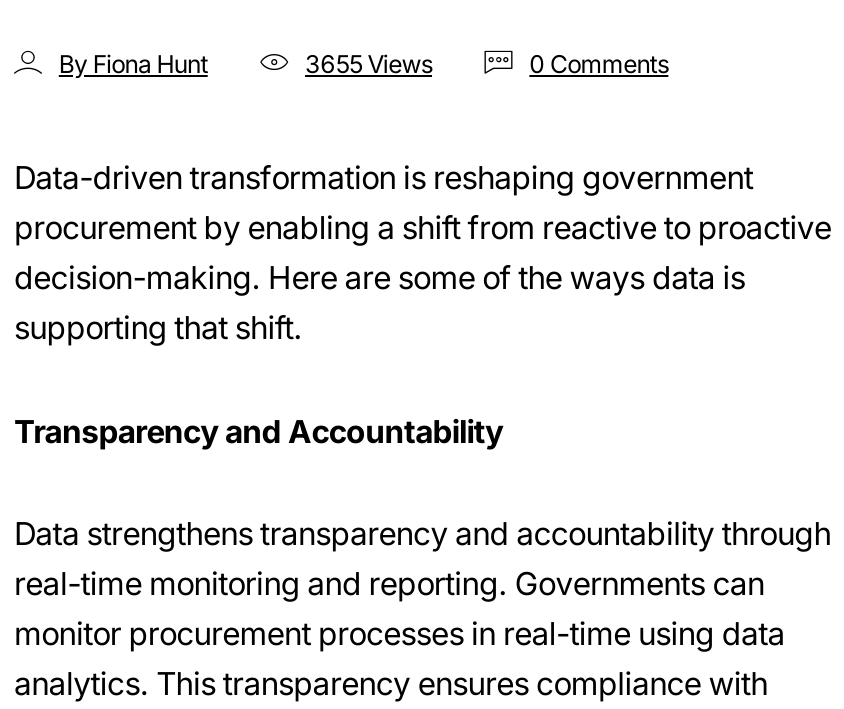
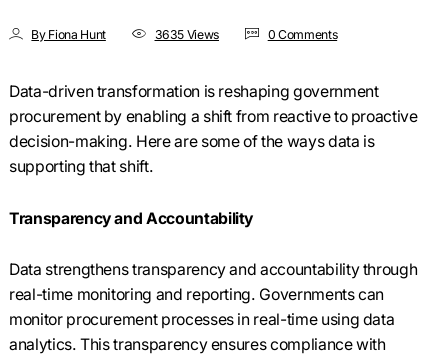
[305,49,432,79] 3655 Views -> [154,27,219,42] 3635 Views

